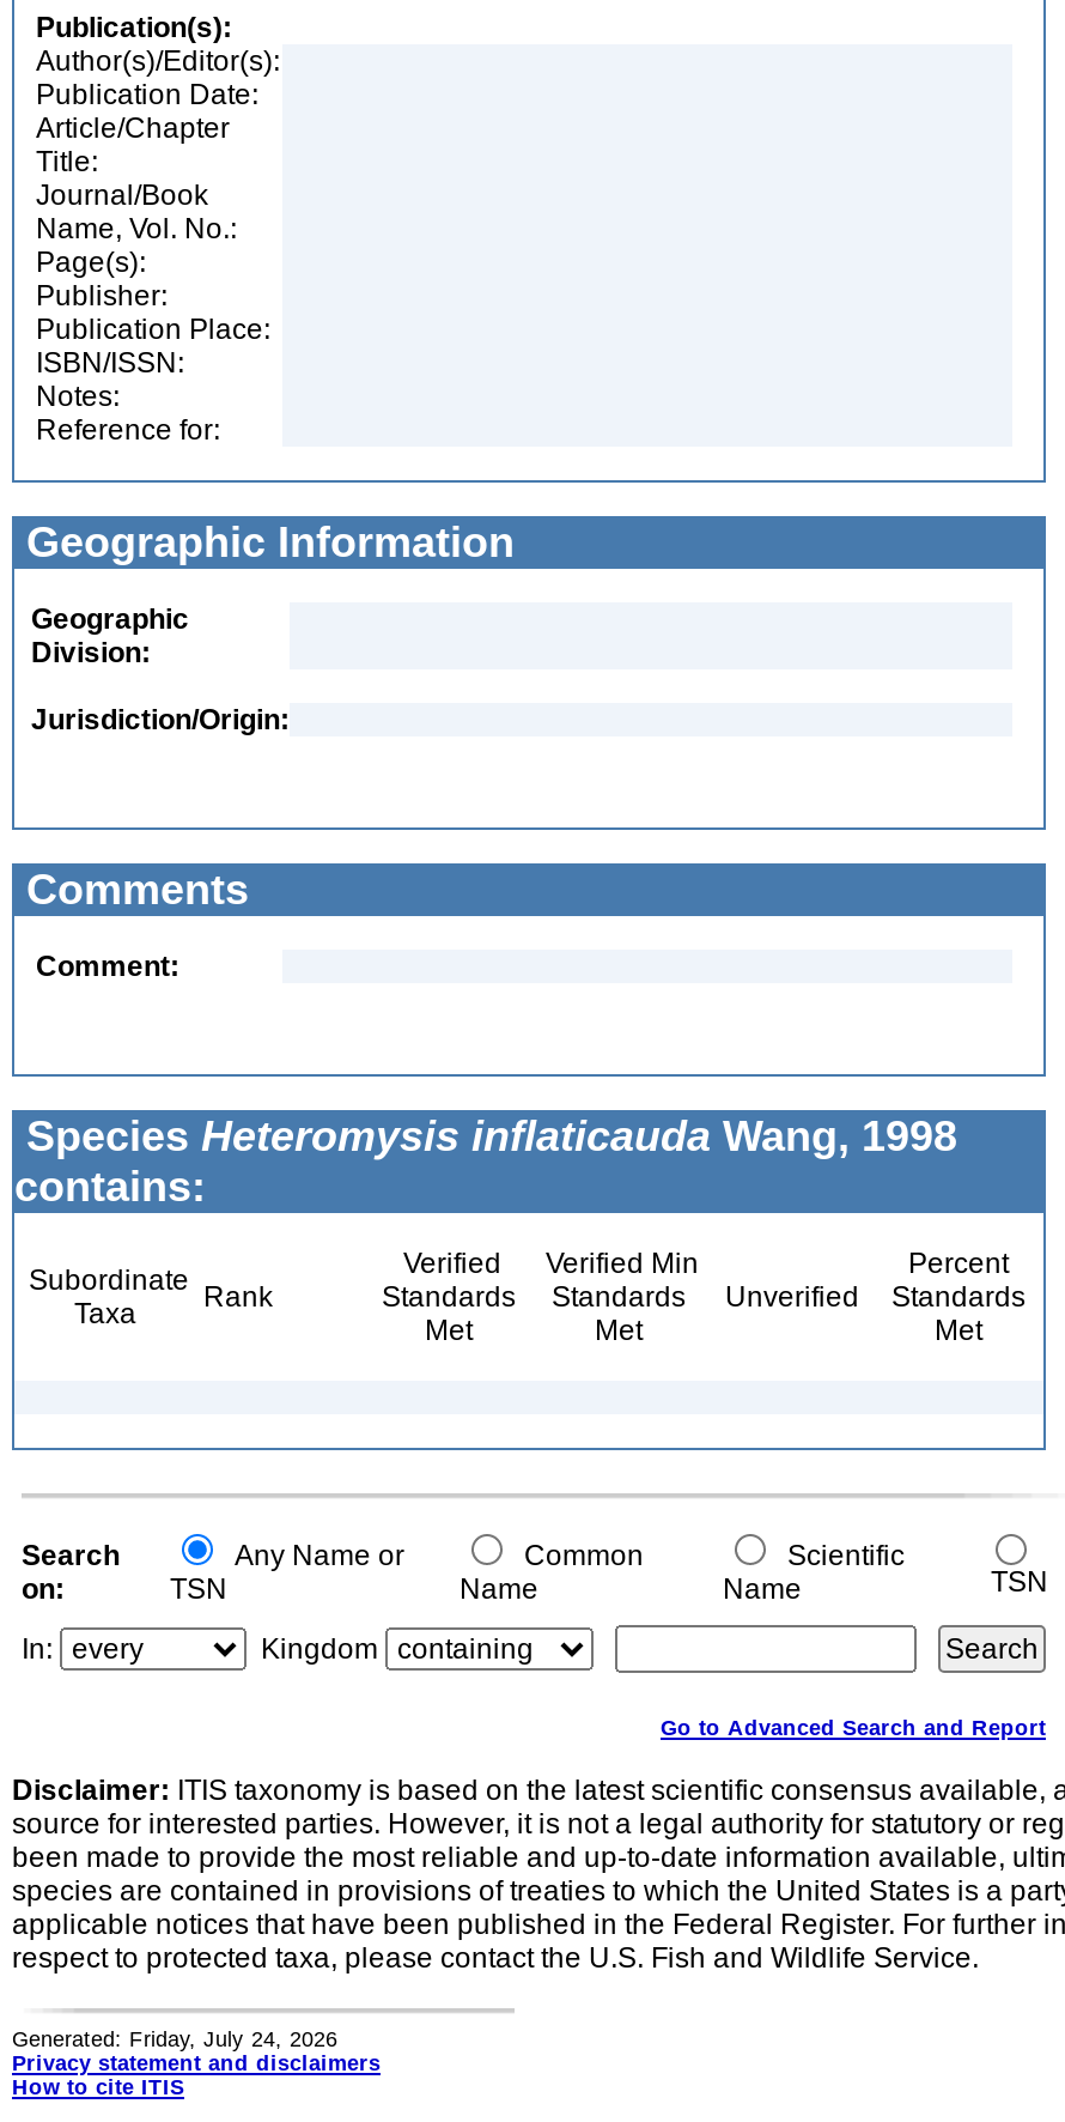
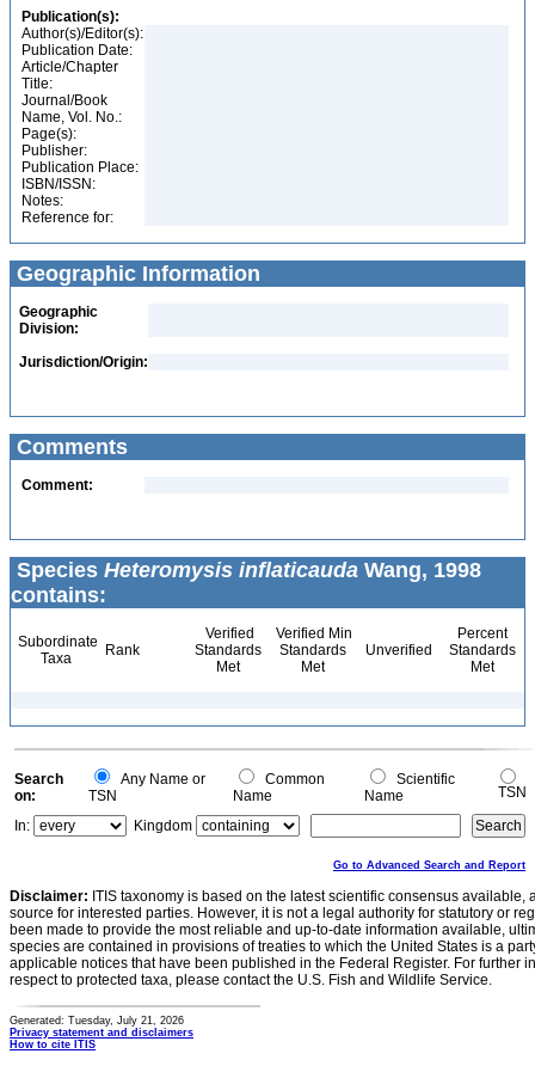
[12,2027,337,2051] Generated: Friday, July 24, 2026 -> [10,1015,184,1027] Generated: Tuesday, July 21, 2026

